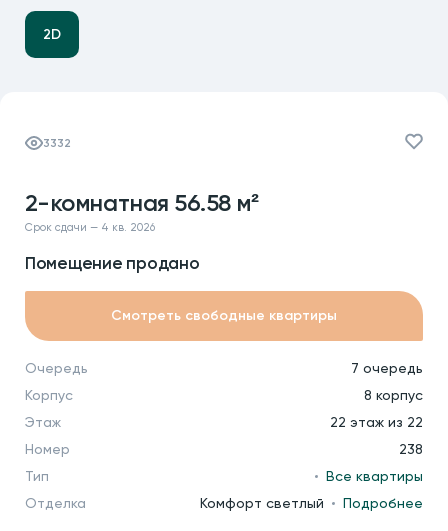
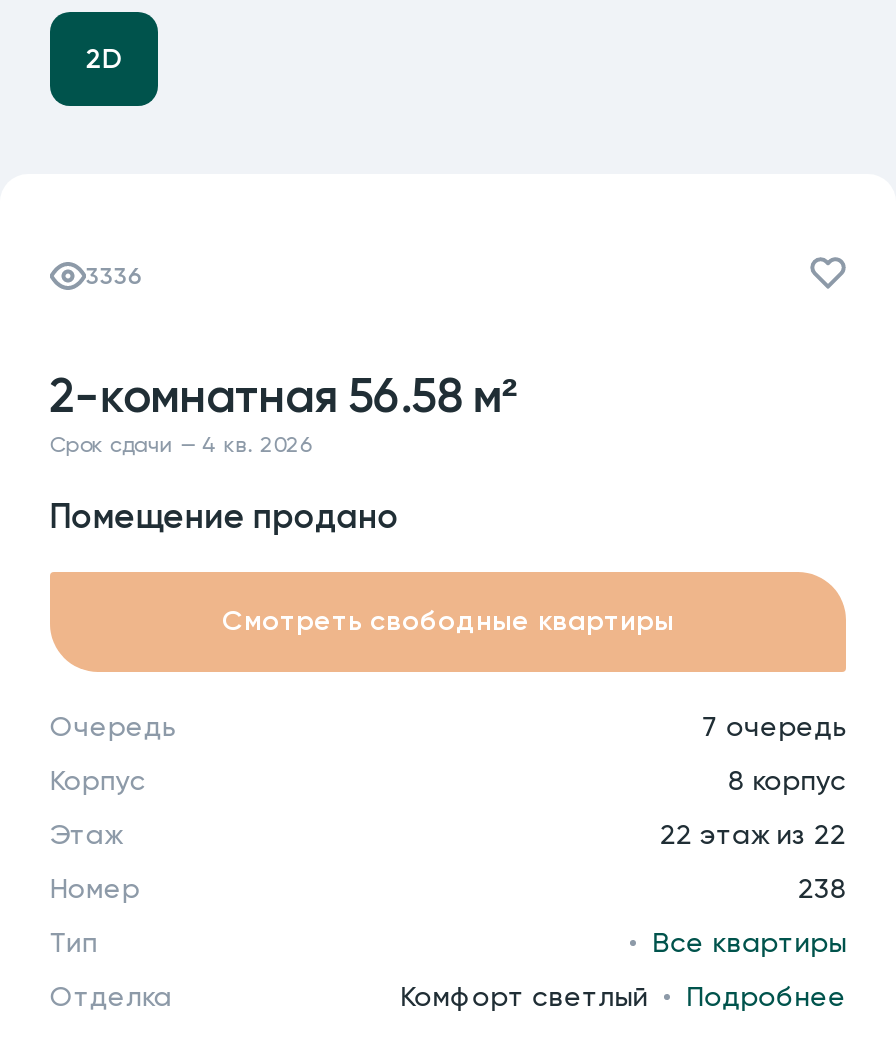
[43,136,71,150] 3332 -> [86,262,144,290] 3336

